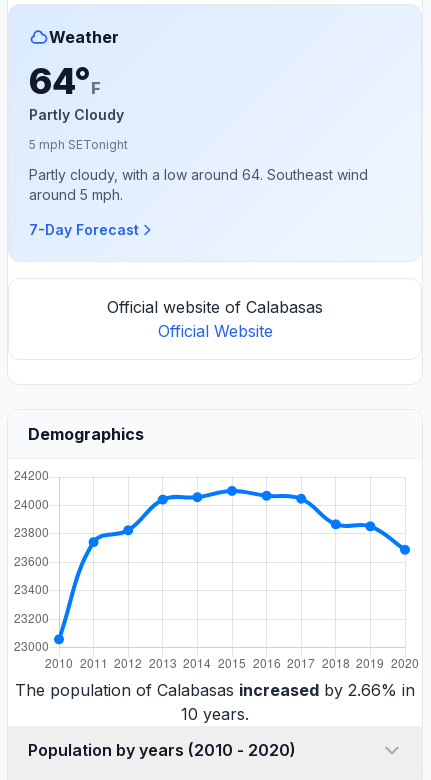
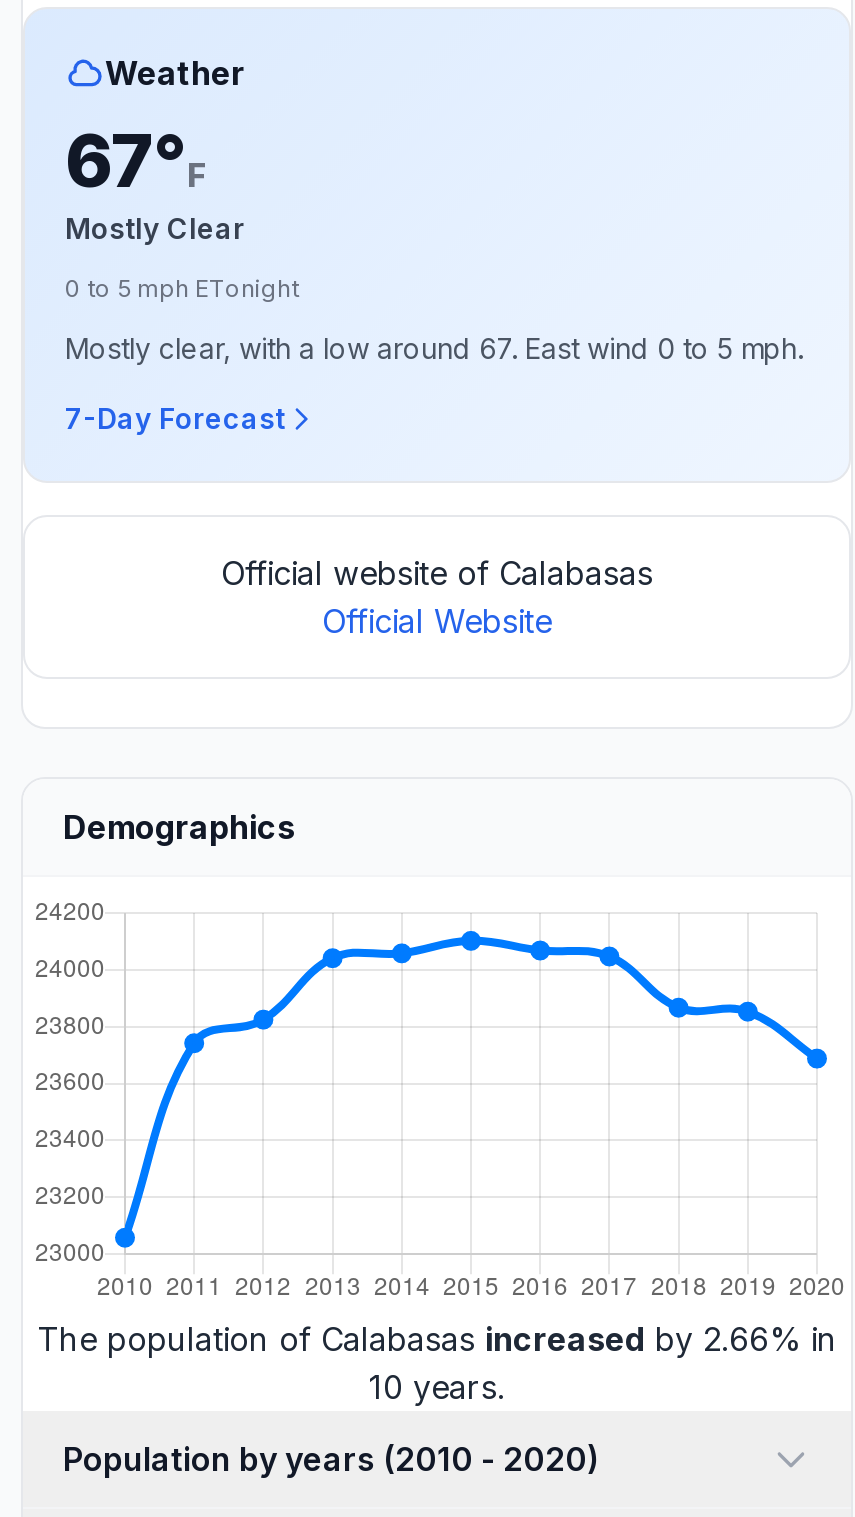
[29,58,124,122] 64°F | Partly Cloudy -> [65,116,245,244] 67°F | Mostly Clear
[29,136,128,151] 5 mph SETonight -> [65,272,299,302] 0 to 5 mph ETonight
[29,165,368,202] Partly cloudy, with a low around 64. Southeast wind | around 5 mph. -> [65,330,803,364] Mostly clear, with a low around 67. East wind 0 to 5 mph.

